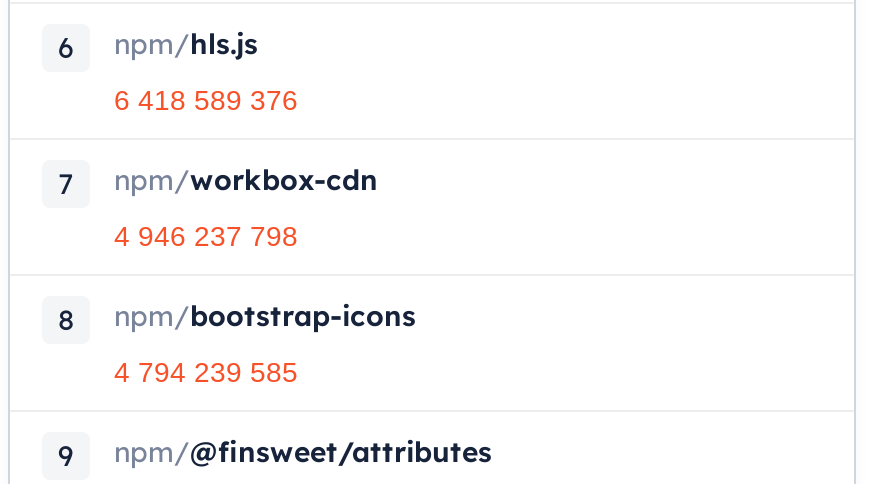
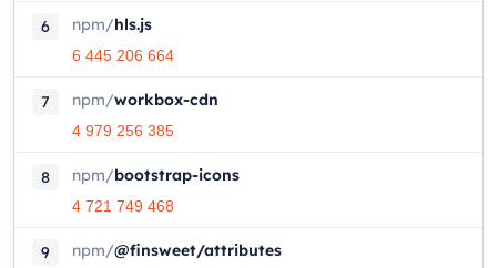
[114,84,298,116] 6 418 589 376 -> [72,47,174,64] 6 445 206 664
[114,220,298,252] 4 946 237 798 -> [72,122,174,140] 4 979 256 385
[114,356,298,388] 4 794 239 585 -> [72,197,174,215] 4 721 749 468

